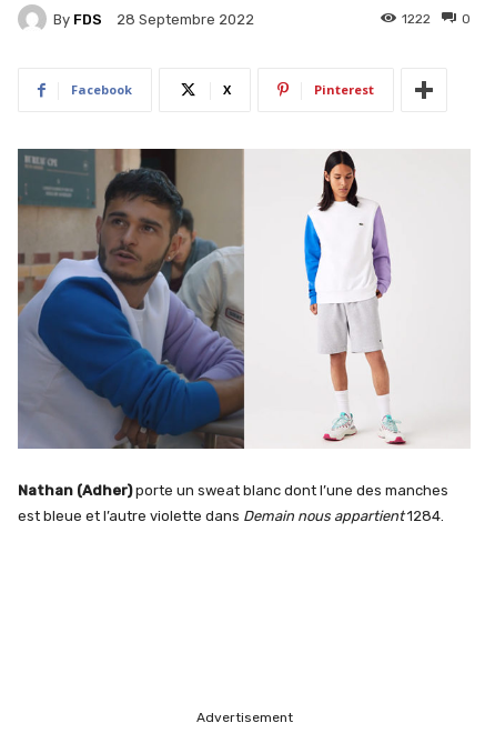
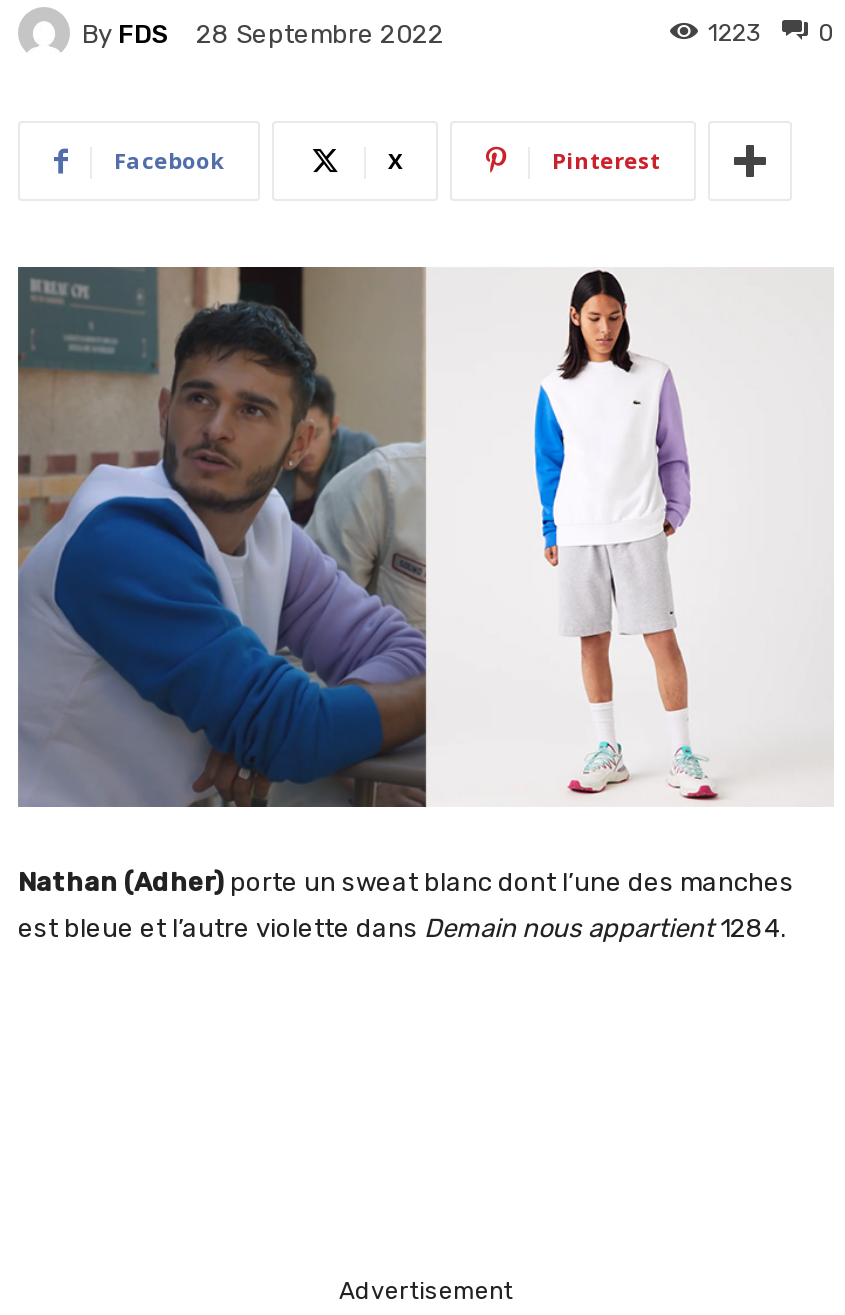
[402,11,431,27] 1222 -> [708,19,762,47] 1223

